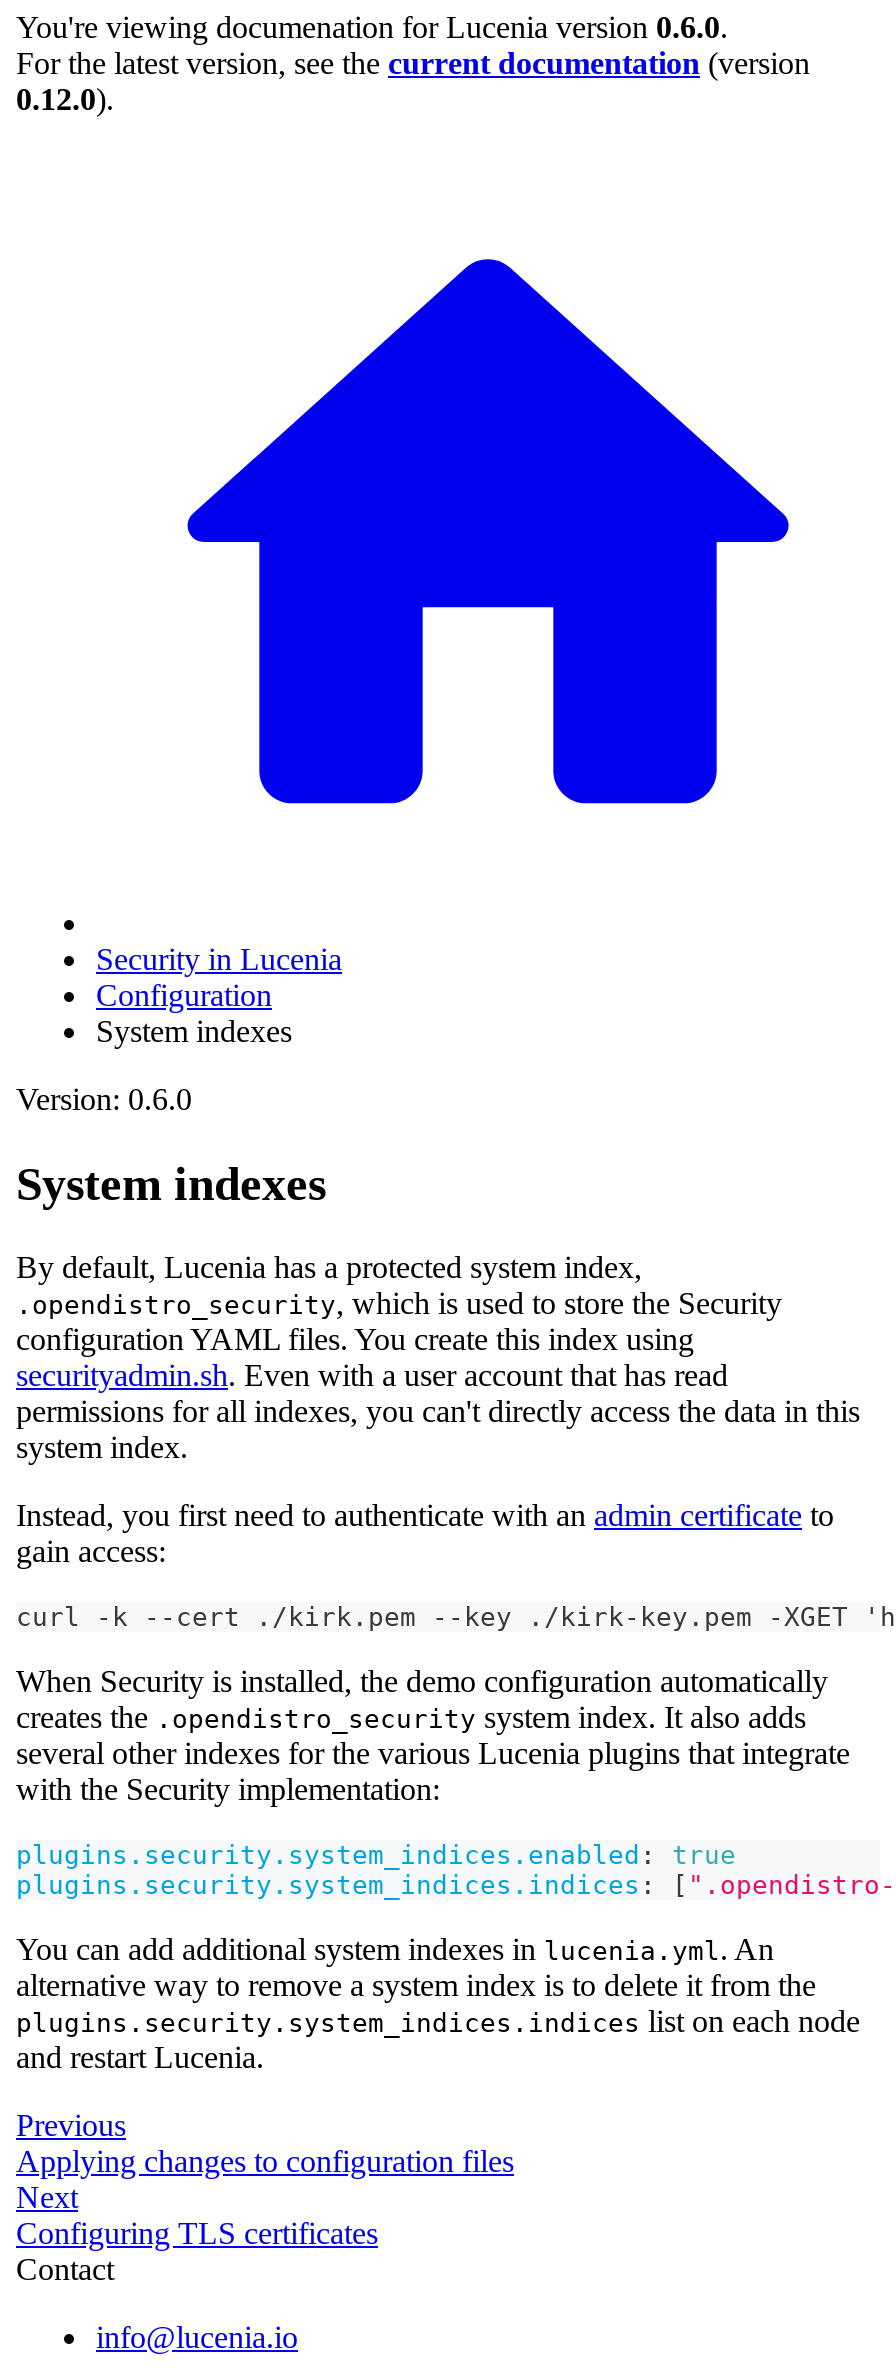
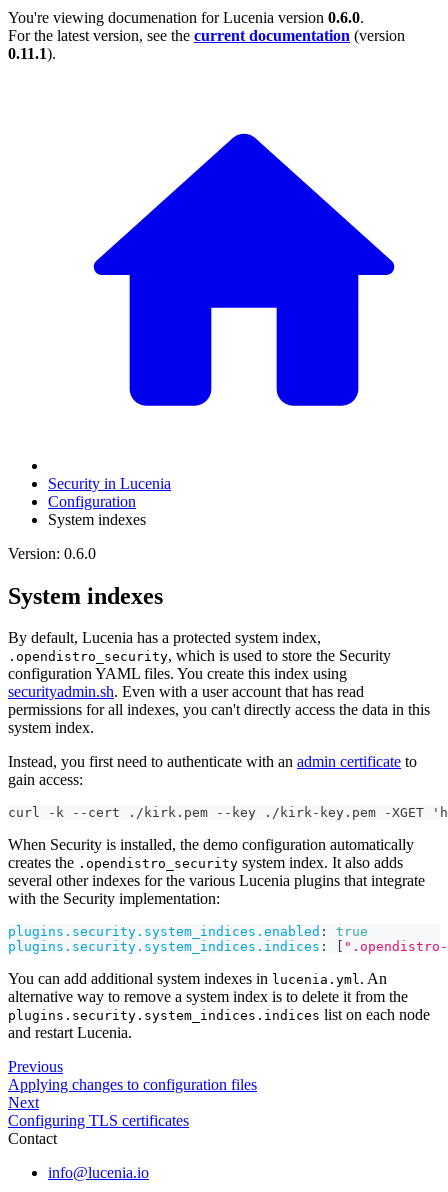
[16,81,114,115] 0.12.0). -> [8,45,56,62] 0.11.1).

